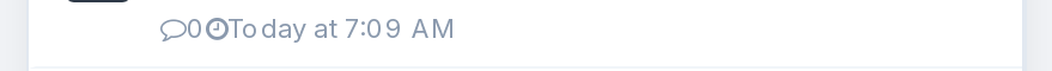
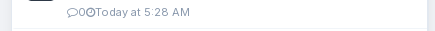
[187,12,455,45] 0 Today at 7:09 AM -> [78,5,190,19] 0 Today at 5:28 AM

